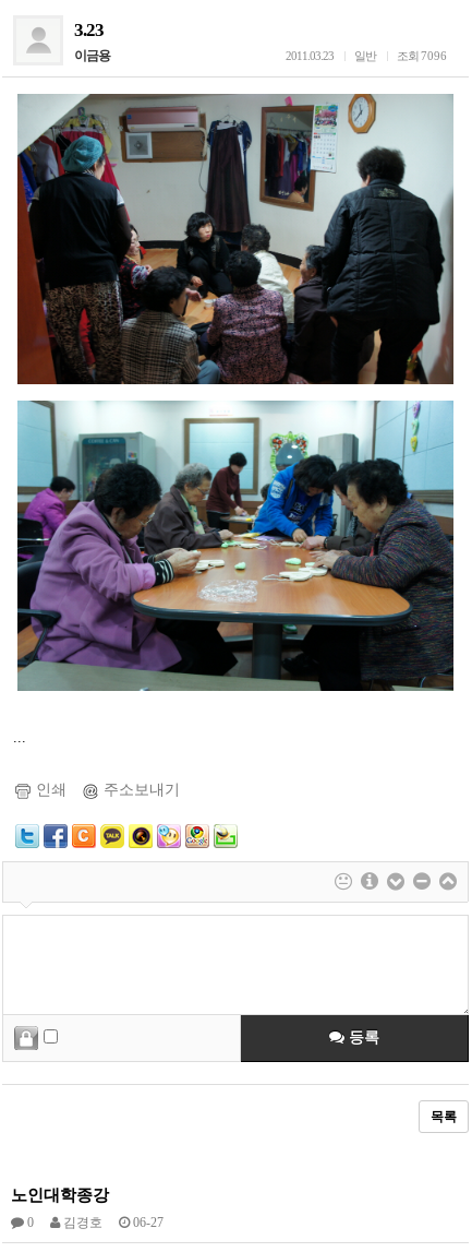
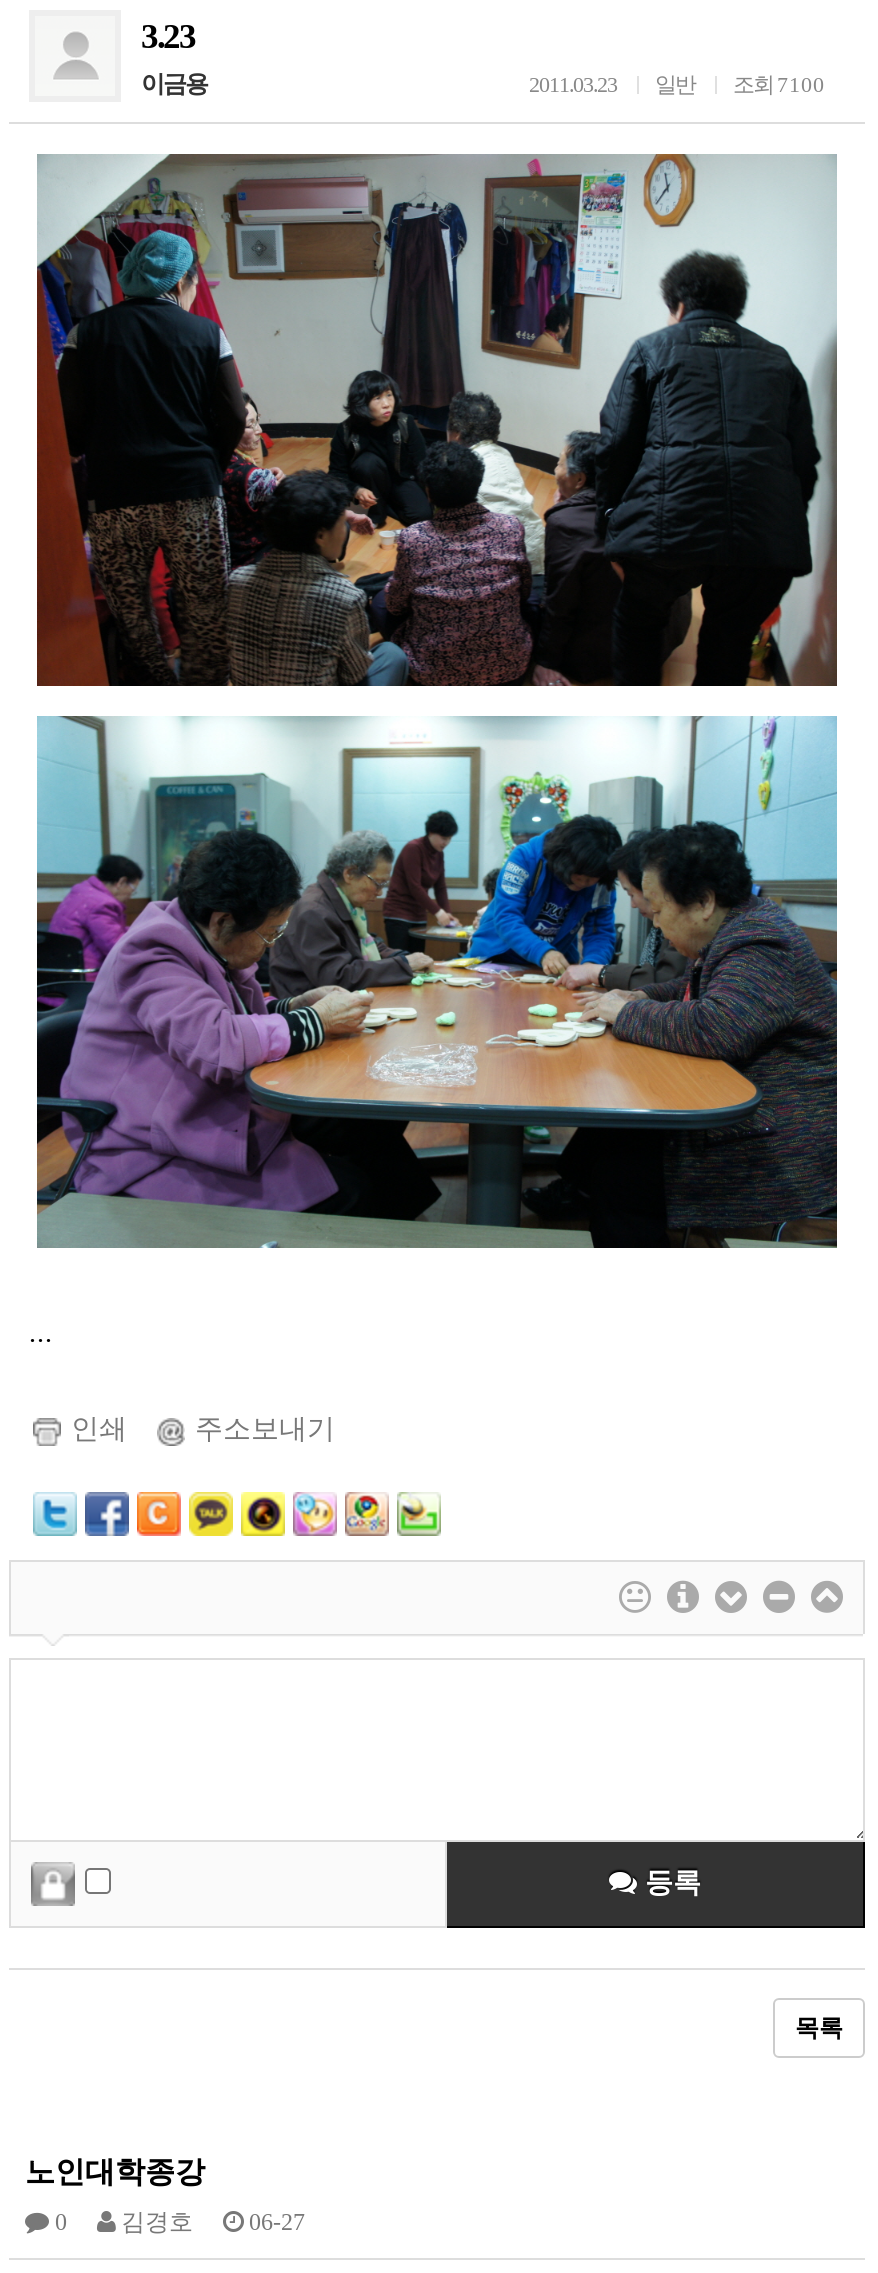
[286,49,447,62] 2011.03.23 일반 조회 7096 -> [529,72,825,96] 2011.03.23 일반 조회 7100

